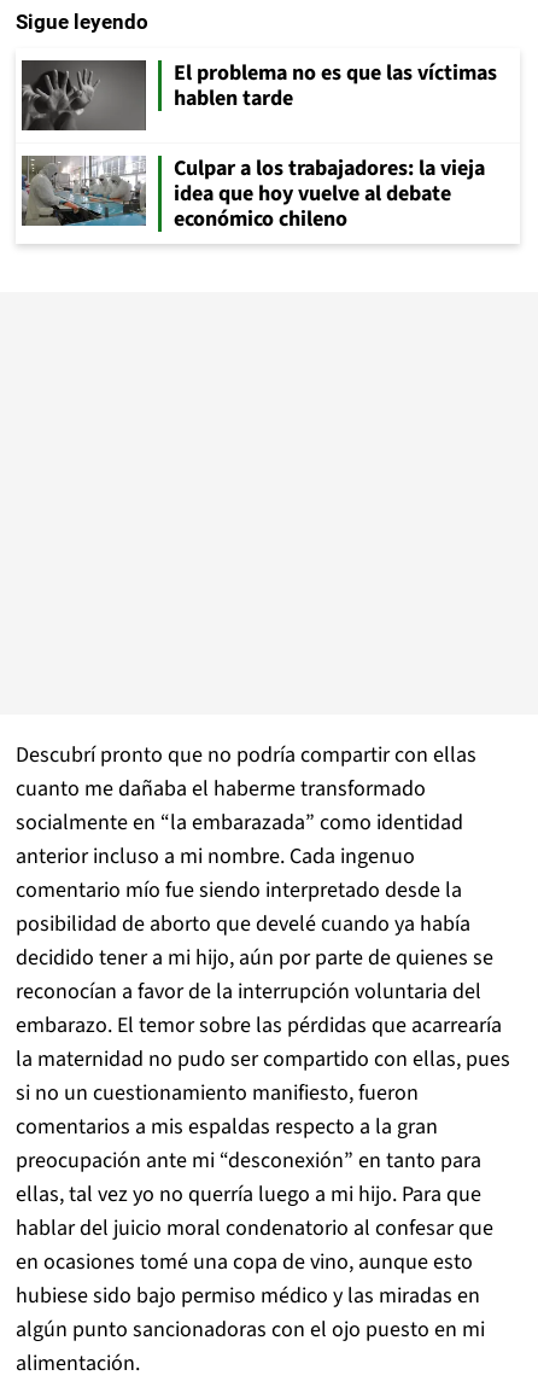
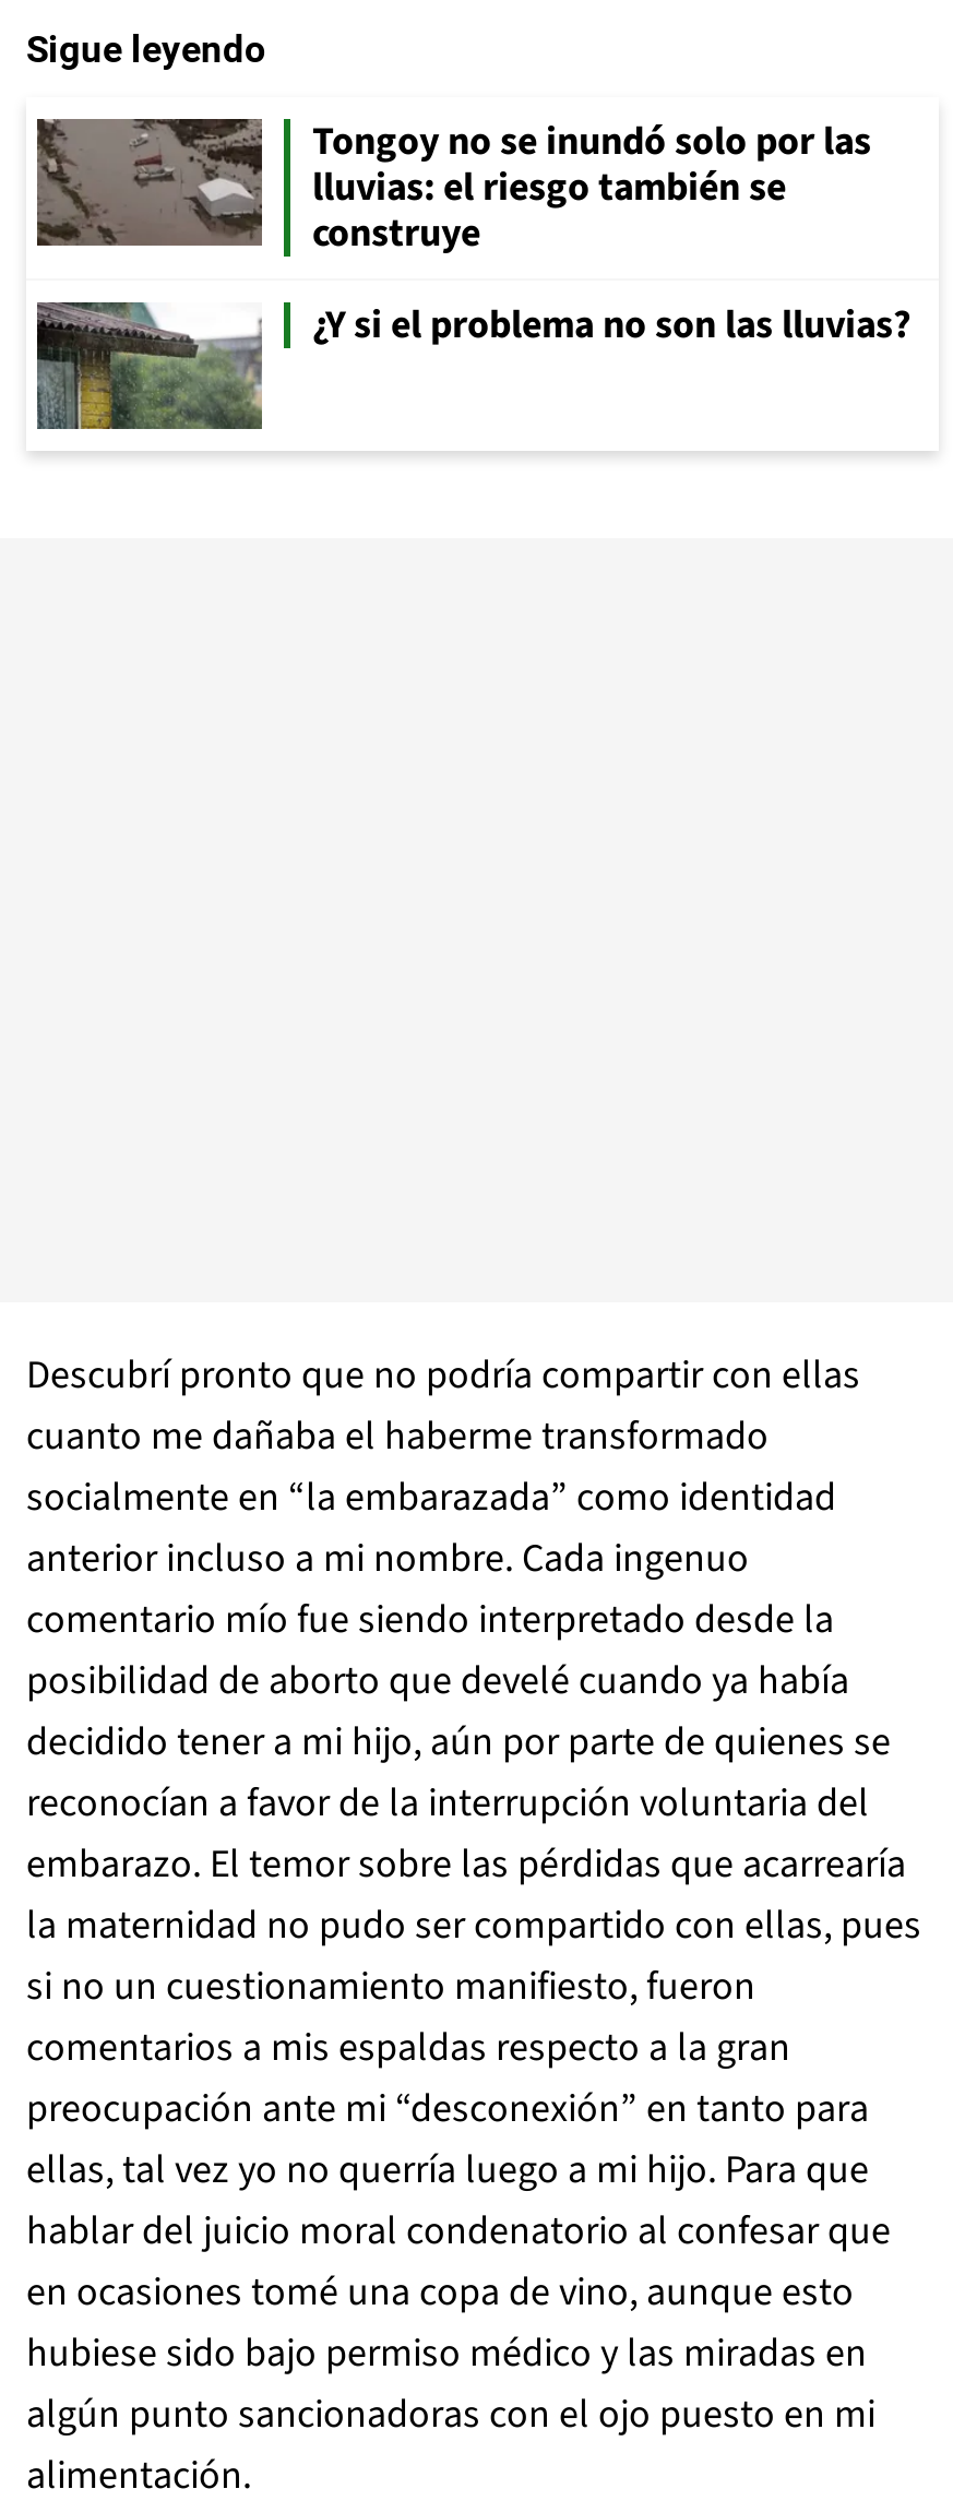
[22,58,497,132] [image] | El problema no es que las víctimas | hablen tarde -> [37,115,871,261] [image] | Tongoy no se inundó solo por las | lluvias: el riesgo también se | construye
[21,153,485,234] [image] | Culpar a los trabajadores: la vieja | idea que hoy vuelve al debate | económico chileno -> [35,291,910,431] [image] | ¿Y si el problema no son las lluvias?

